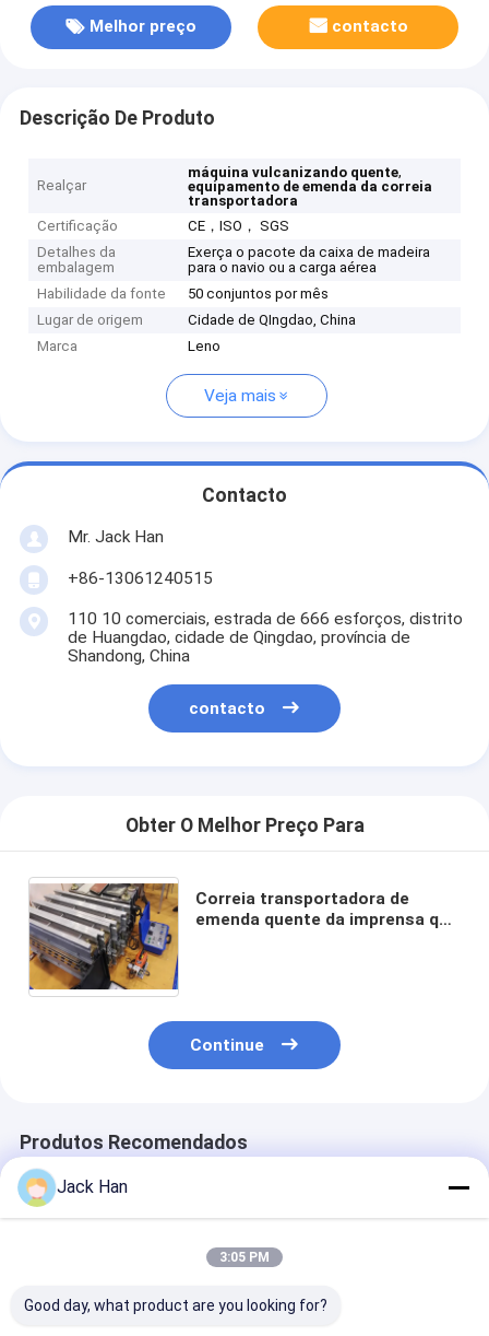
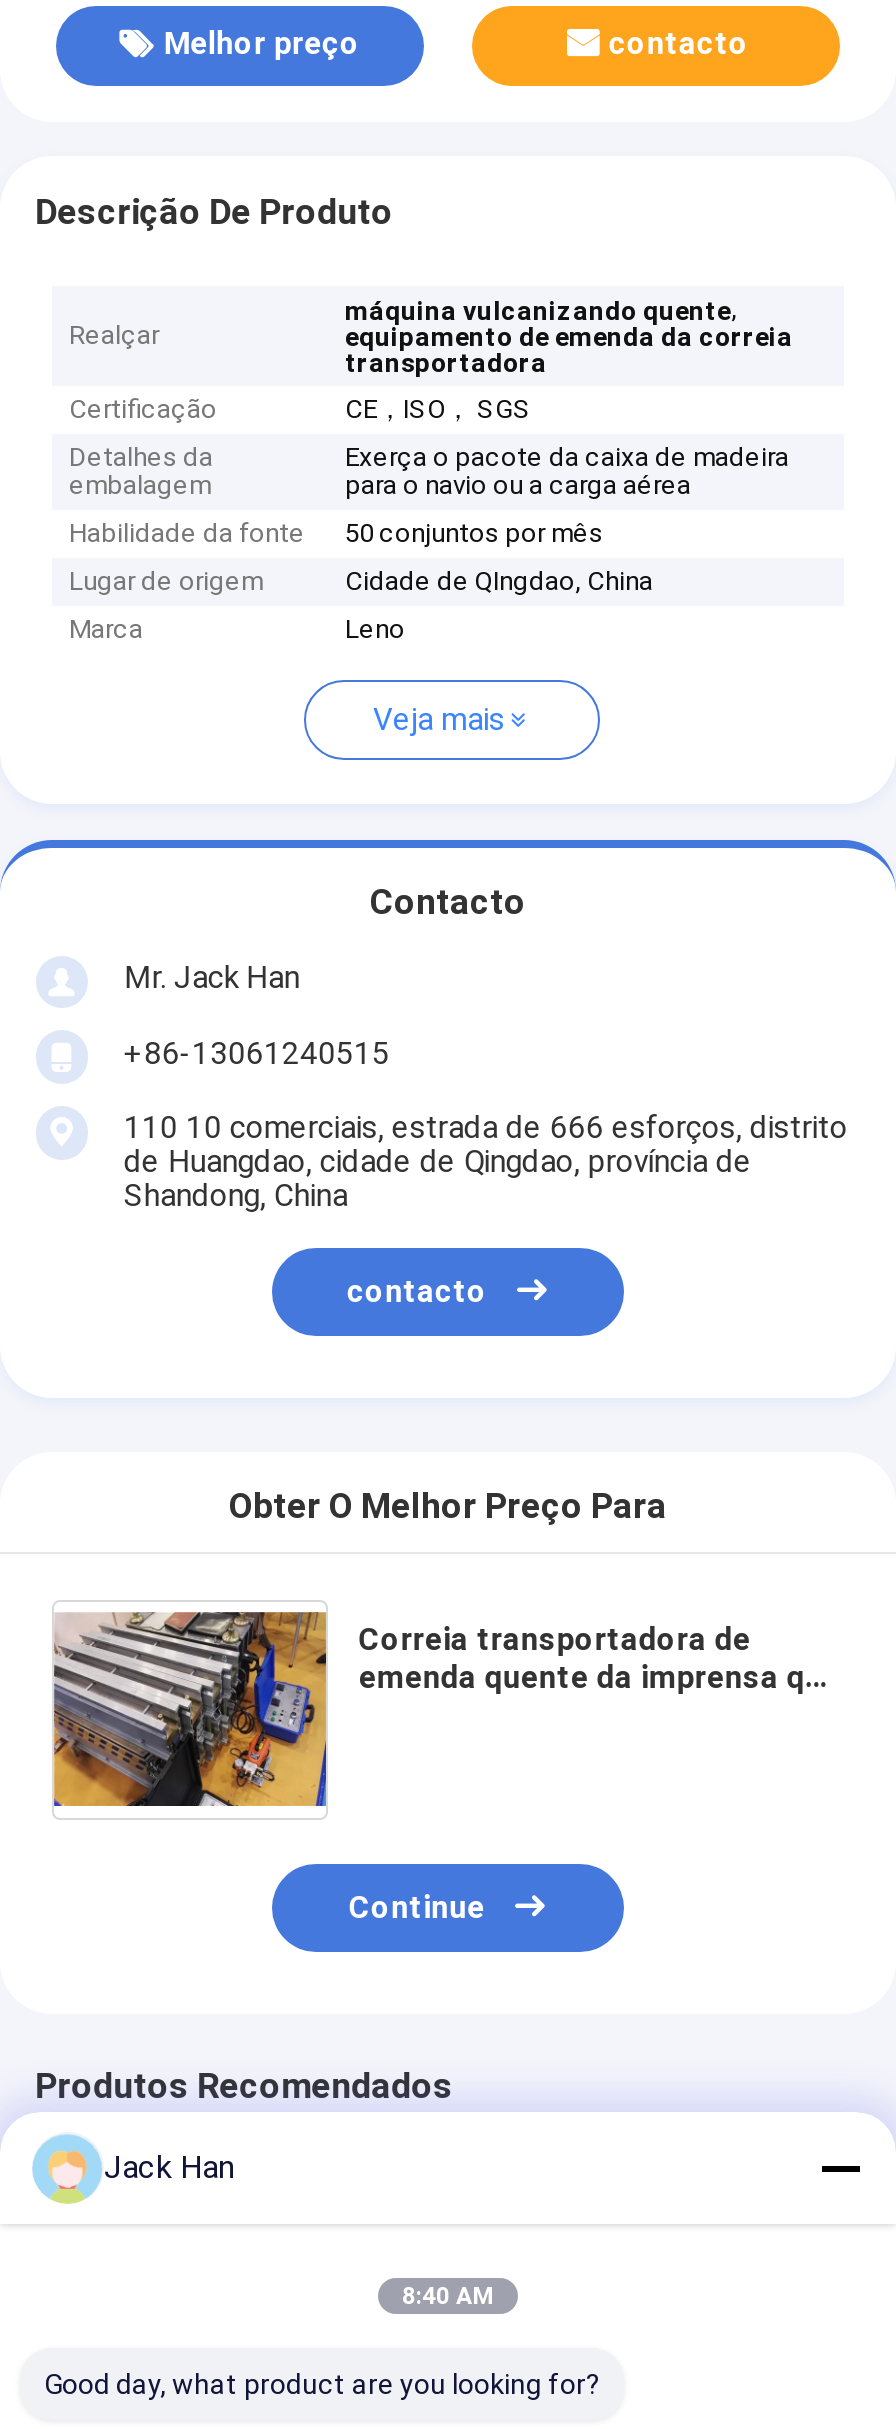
[219,1250,270,1265] 3:05 PM -> [402,2282,494,2310] 8:40 AM

